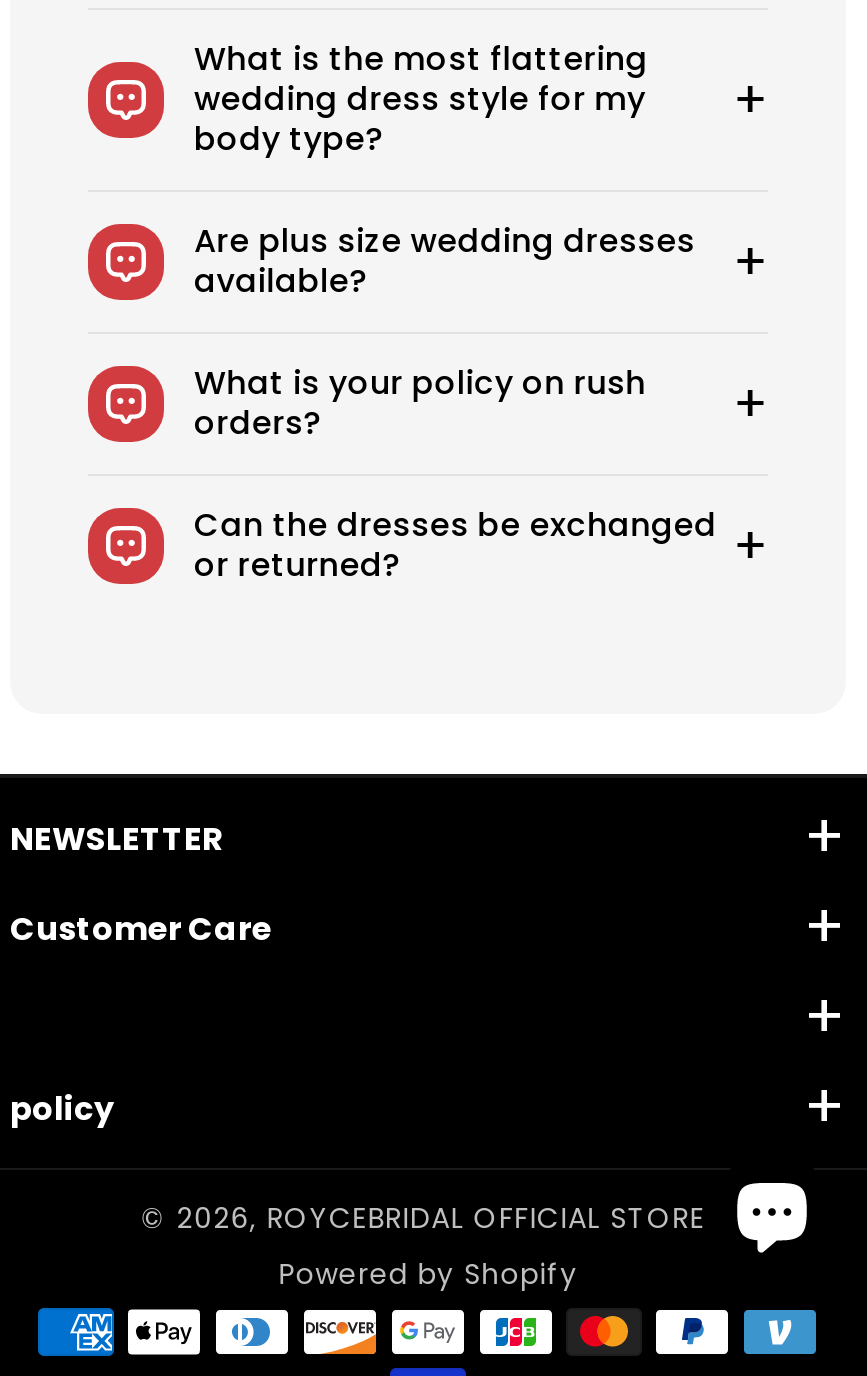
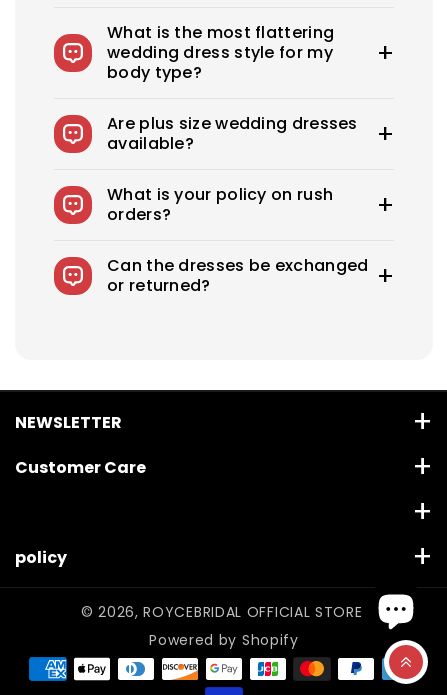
[746,1274,836,1362] [image] -> [383,639,429,685] [image]

